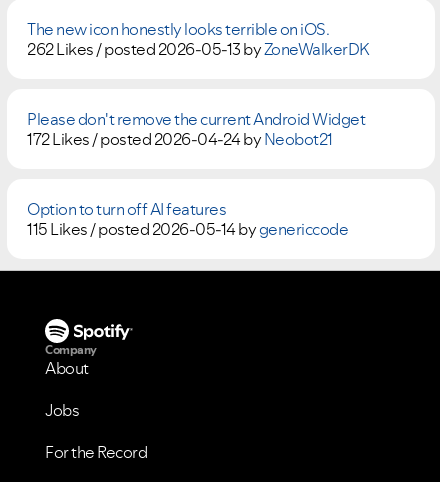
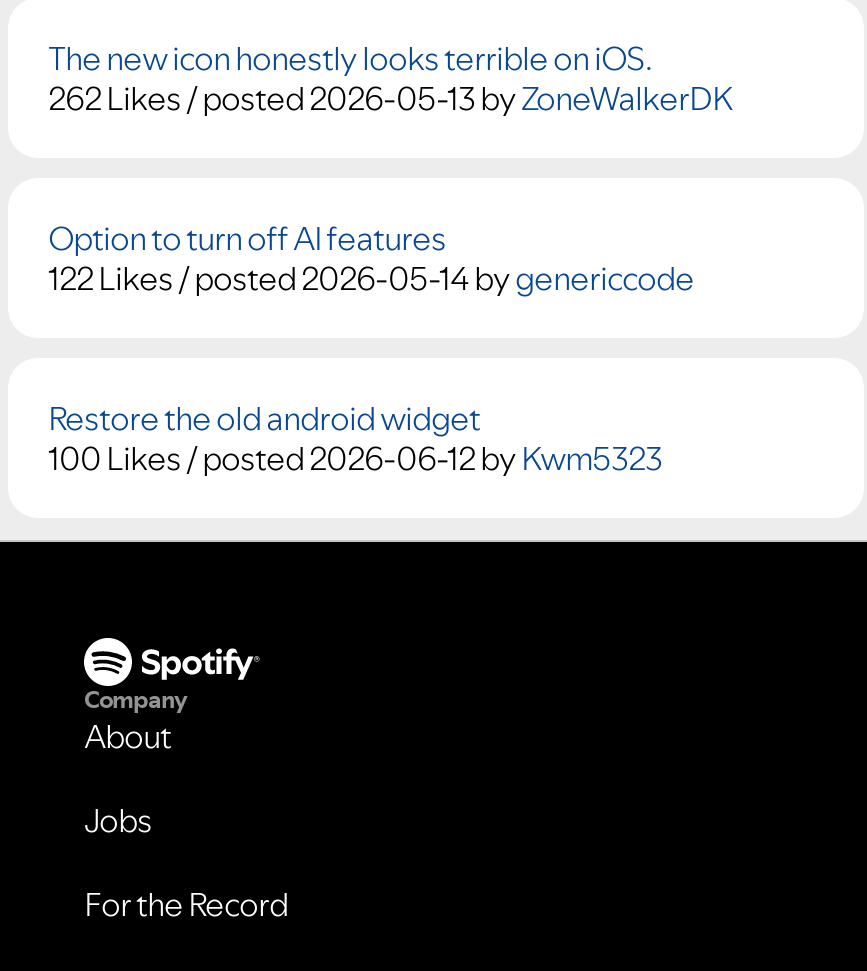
[27,108,365,150] Please don't remove the current Android Widget | 172 Likes /posted 2026-04-24 by Neobot21 -> none
moved [27,198,226,220] -> [48,215,446,259]: Option to turn off AI features
[27,218,348,240] 115 Likes /posted 2026-05-14 by genericcode -> [48,255,694,479] 122 Likes /posted 2026-05-14 by genericcode | Restore the old android widget | 100 Likes /posted 2026-06-12 by Kwm5323

